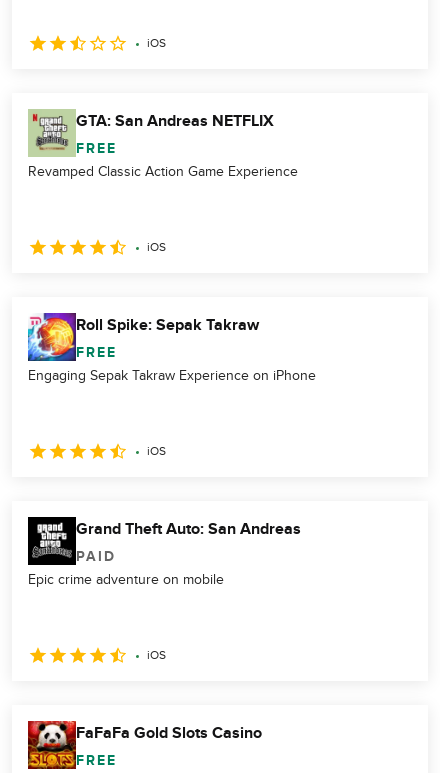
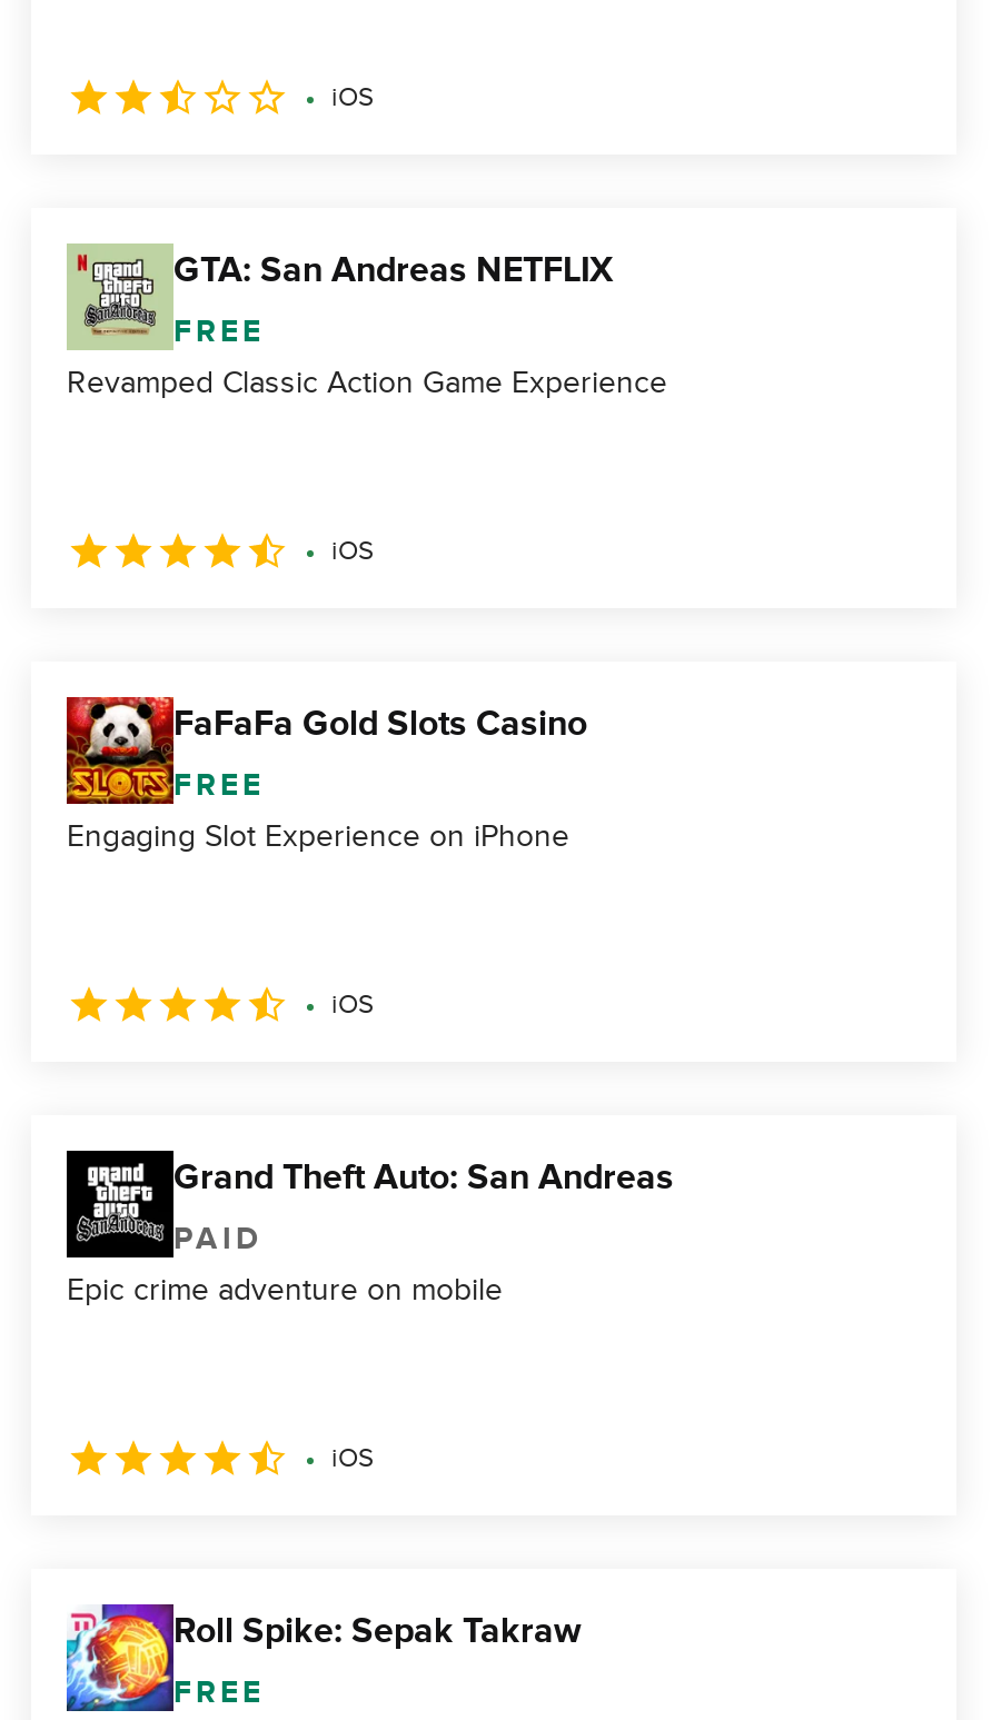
moved [27,312,259,360] -> [65,1602,581,1713]: [image] | Roll Spike: Sepak Takraw
[28,367,316,384] Engaging Sepak Takraw Experience on iPhone -> [67,817,569,855] Engaging Slot Experience on iPhone
moved [27,720,262,770] -> [65,695,587,802]: [image] | FaFaFa Gold Slots Casino

